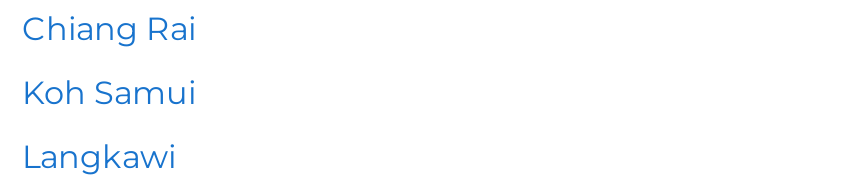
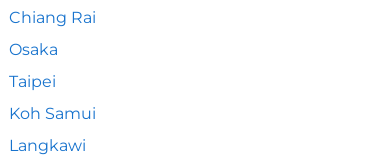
none -> [9,40,58,91] Osaka | Taipei

